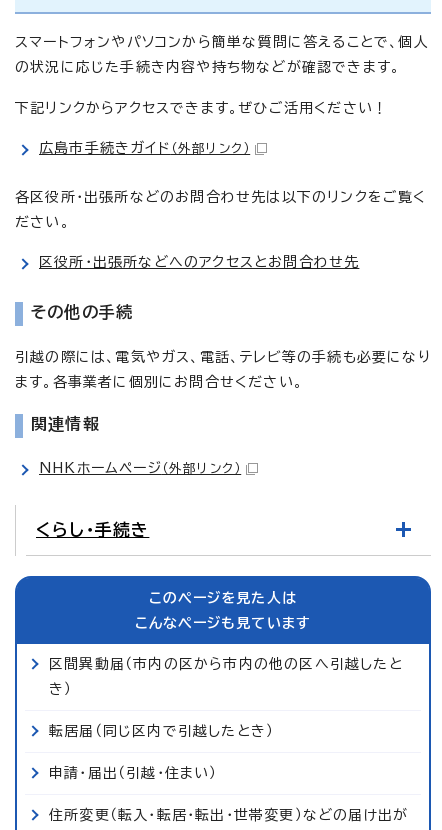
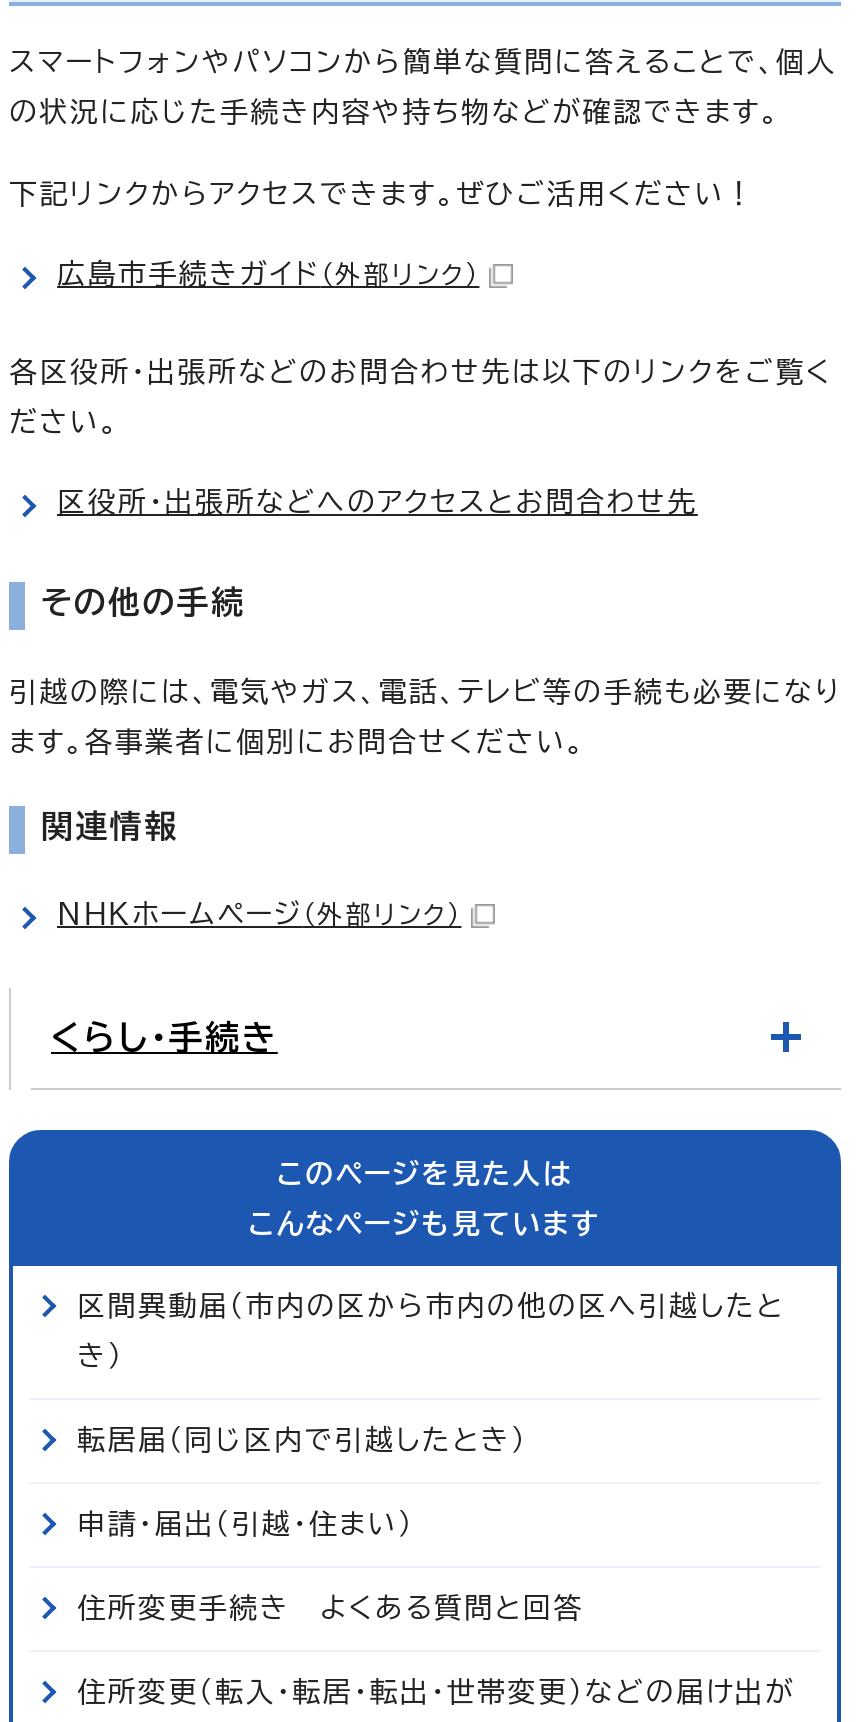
none -> [77,1593,584,1621] 住所変更手続き よくある質問と回答

